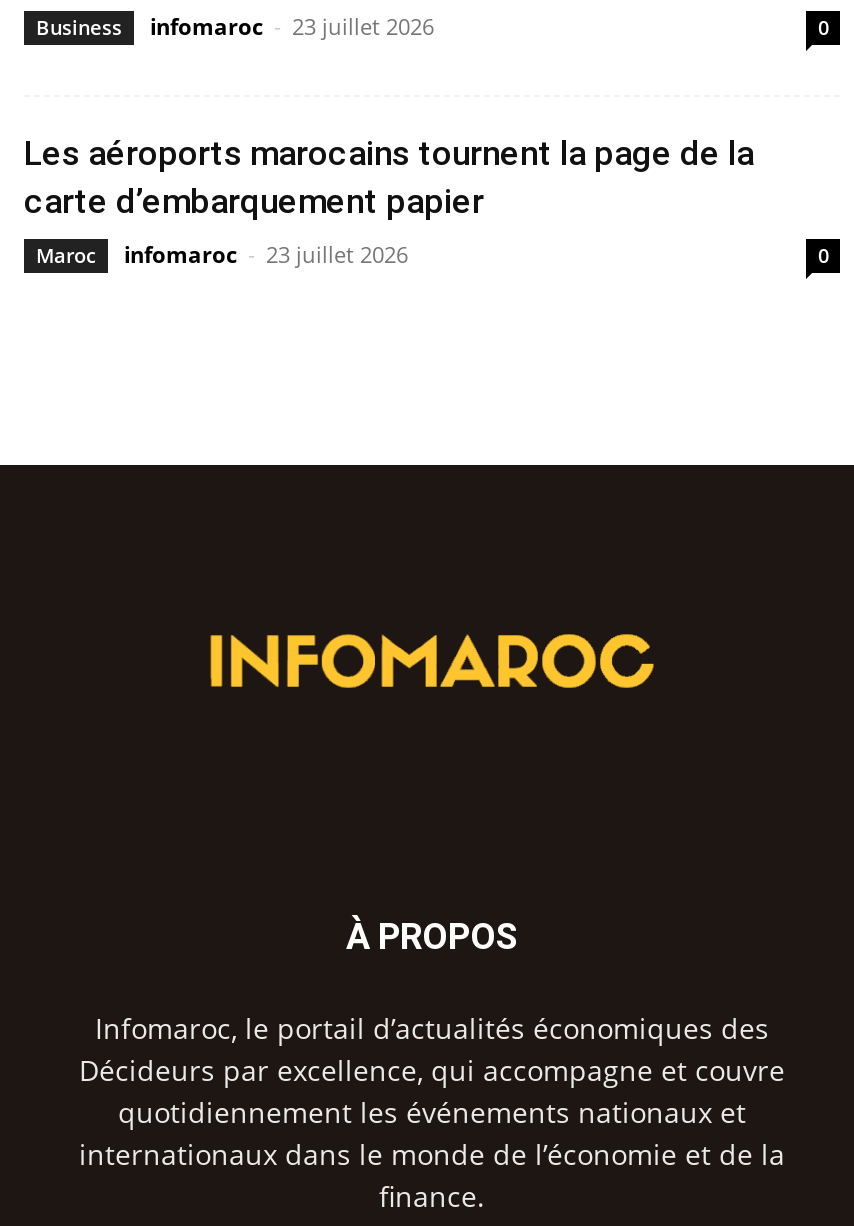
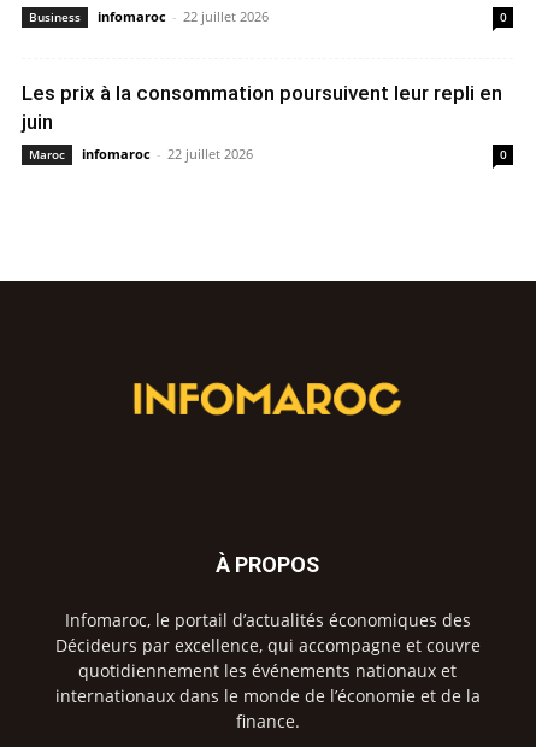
[150,11,434,41] infomaroc - 23 juillet 2026 -> [98,7,269,25] infomaroc - 22 juillet 2026
[24,133,754,221] Les aéroports marocains tournent la page de la | carte d’embarquement papier -> [22,81,502,134] Les prix à la consommation poursuivent leur repli en | juin
[124,239,408,269] infomaroc - 23 juillet 2026 -> [82,145,253,163] infomaroc - 22 juillet 2026

